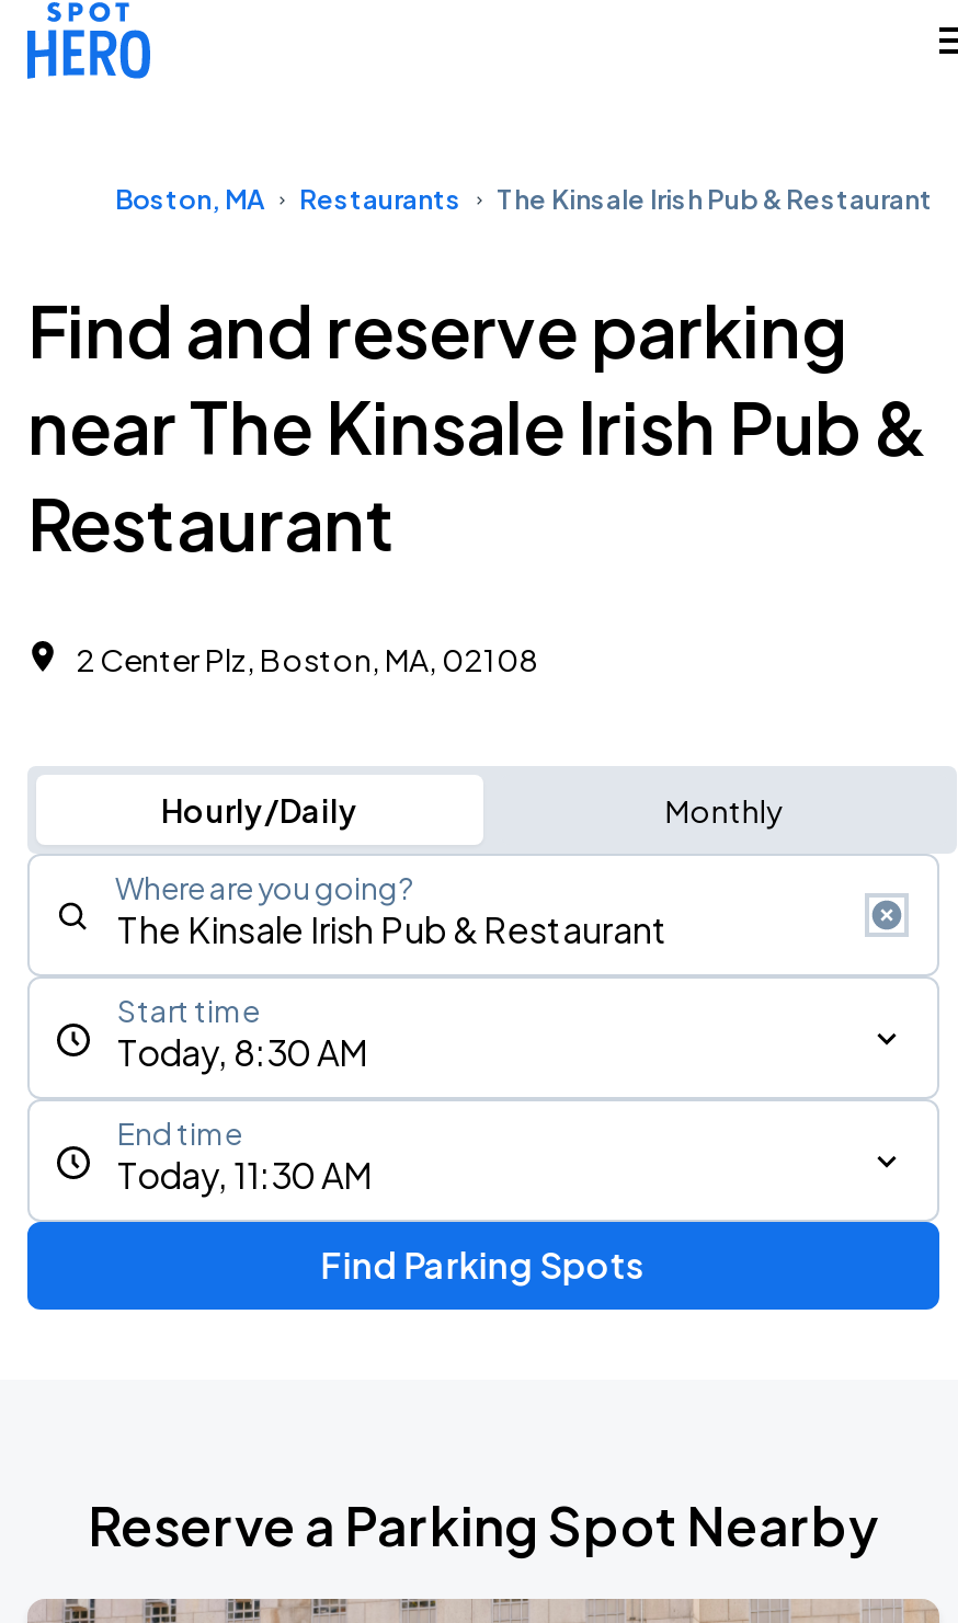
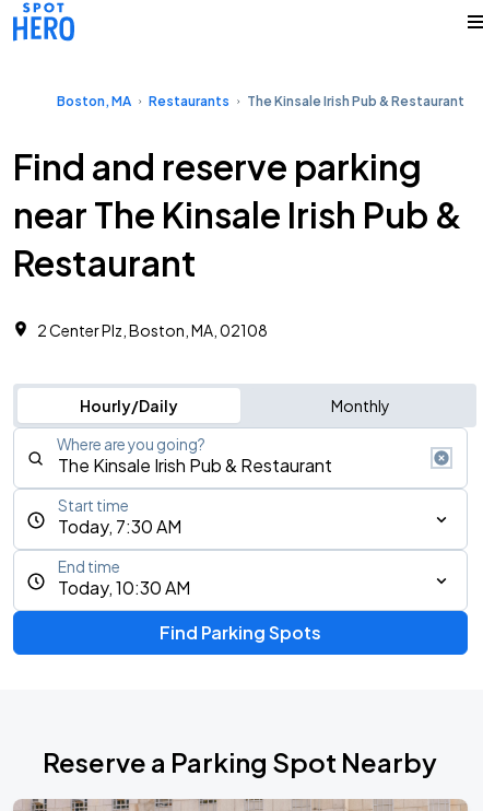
[117,1029,367,1075] Today, 8:30 AM -> [58,515,181,538] Today, 7:30 AM
[117,1152,372,1198] Today, 11:30 AM -> [58,576,190,599] Today, 10:30 AM

